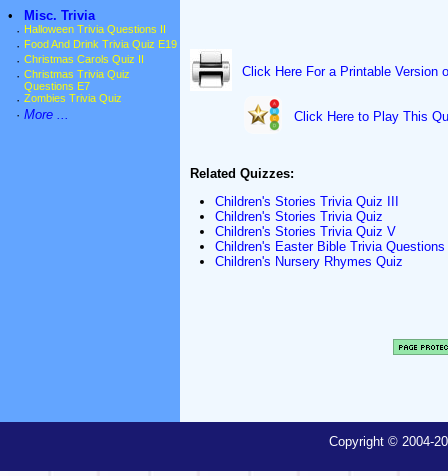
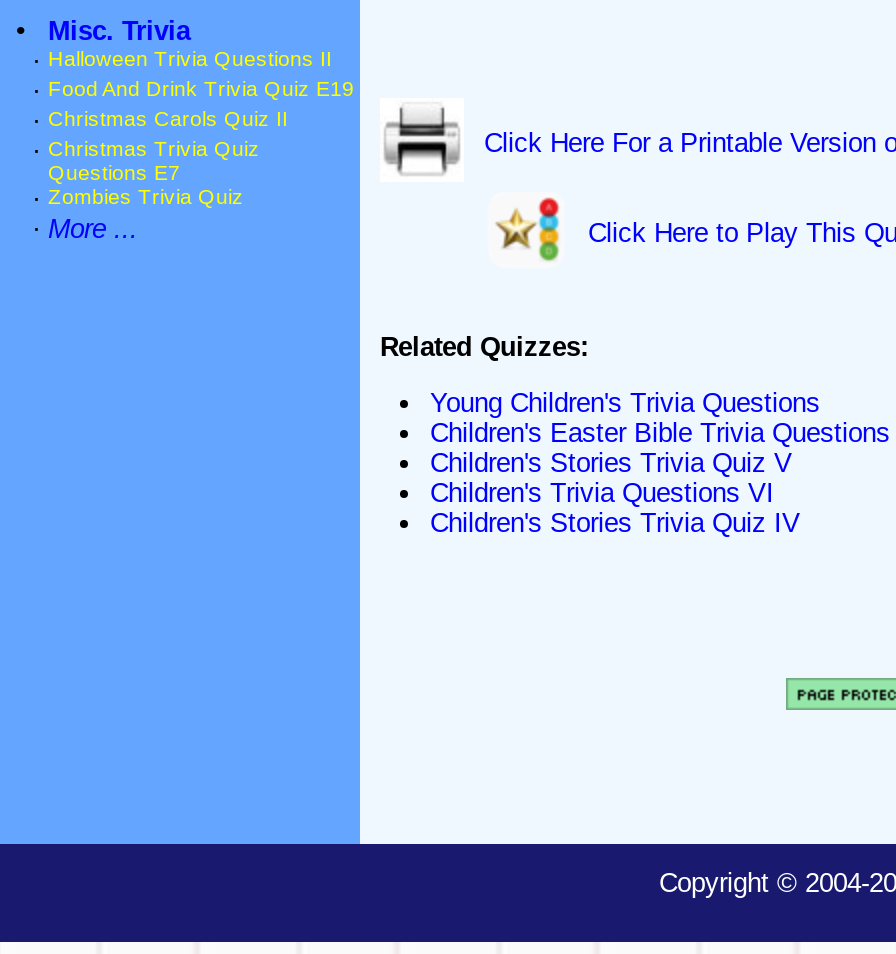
[215,194,399,224] Children's Stories Trivia Quiz III | Children's Stories Trivia Quiz -> [430,388,820,418] Young Children's Trivia Questions
moved [215,239,445,254] -> [430,418,890,448]: Children's Easter Bible Trivia Questions
[215,254,403,269] Children's Nursery Rhymes Quiz -> [430,478,800,538] Children's Trivia Questions VI | Children's Stories Trivia Quiz IV

